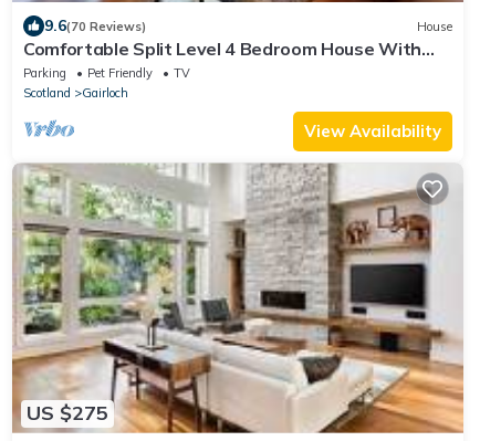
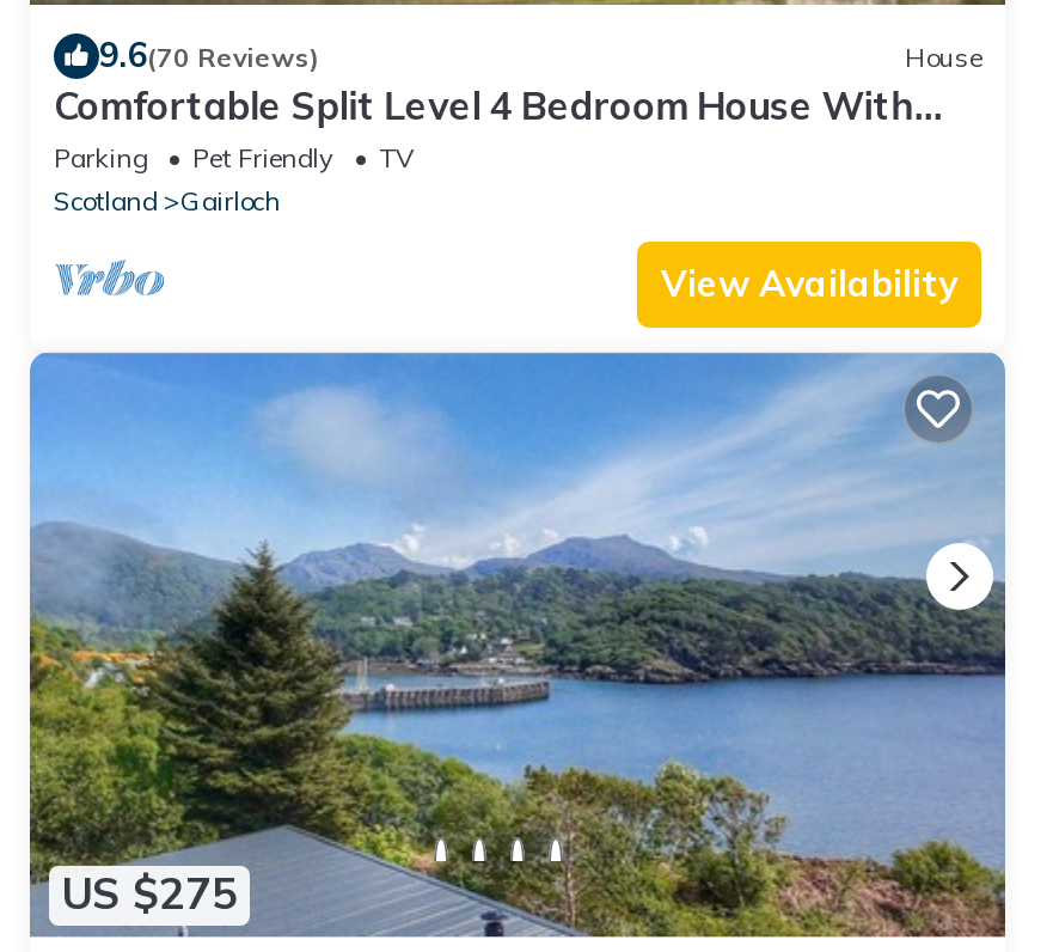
[11,162,463,434] [image] -> [27,352,1008,938] [image]

